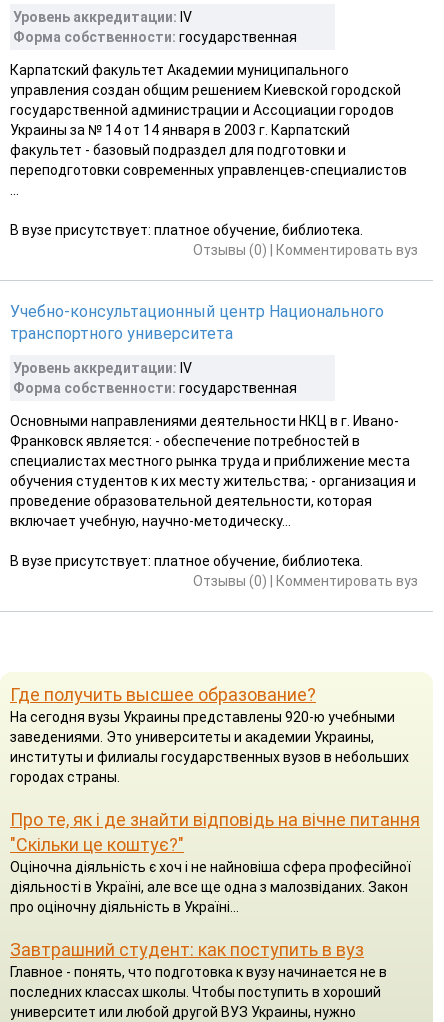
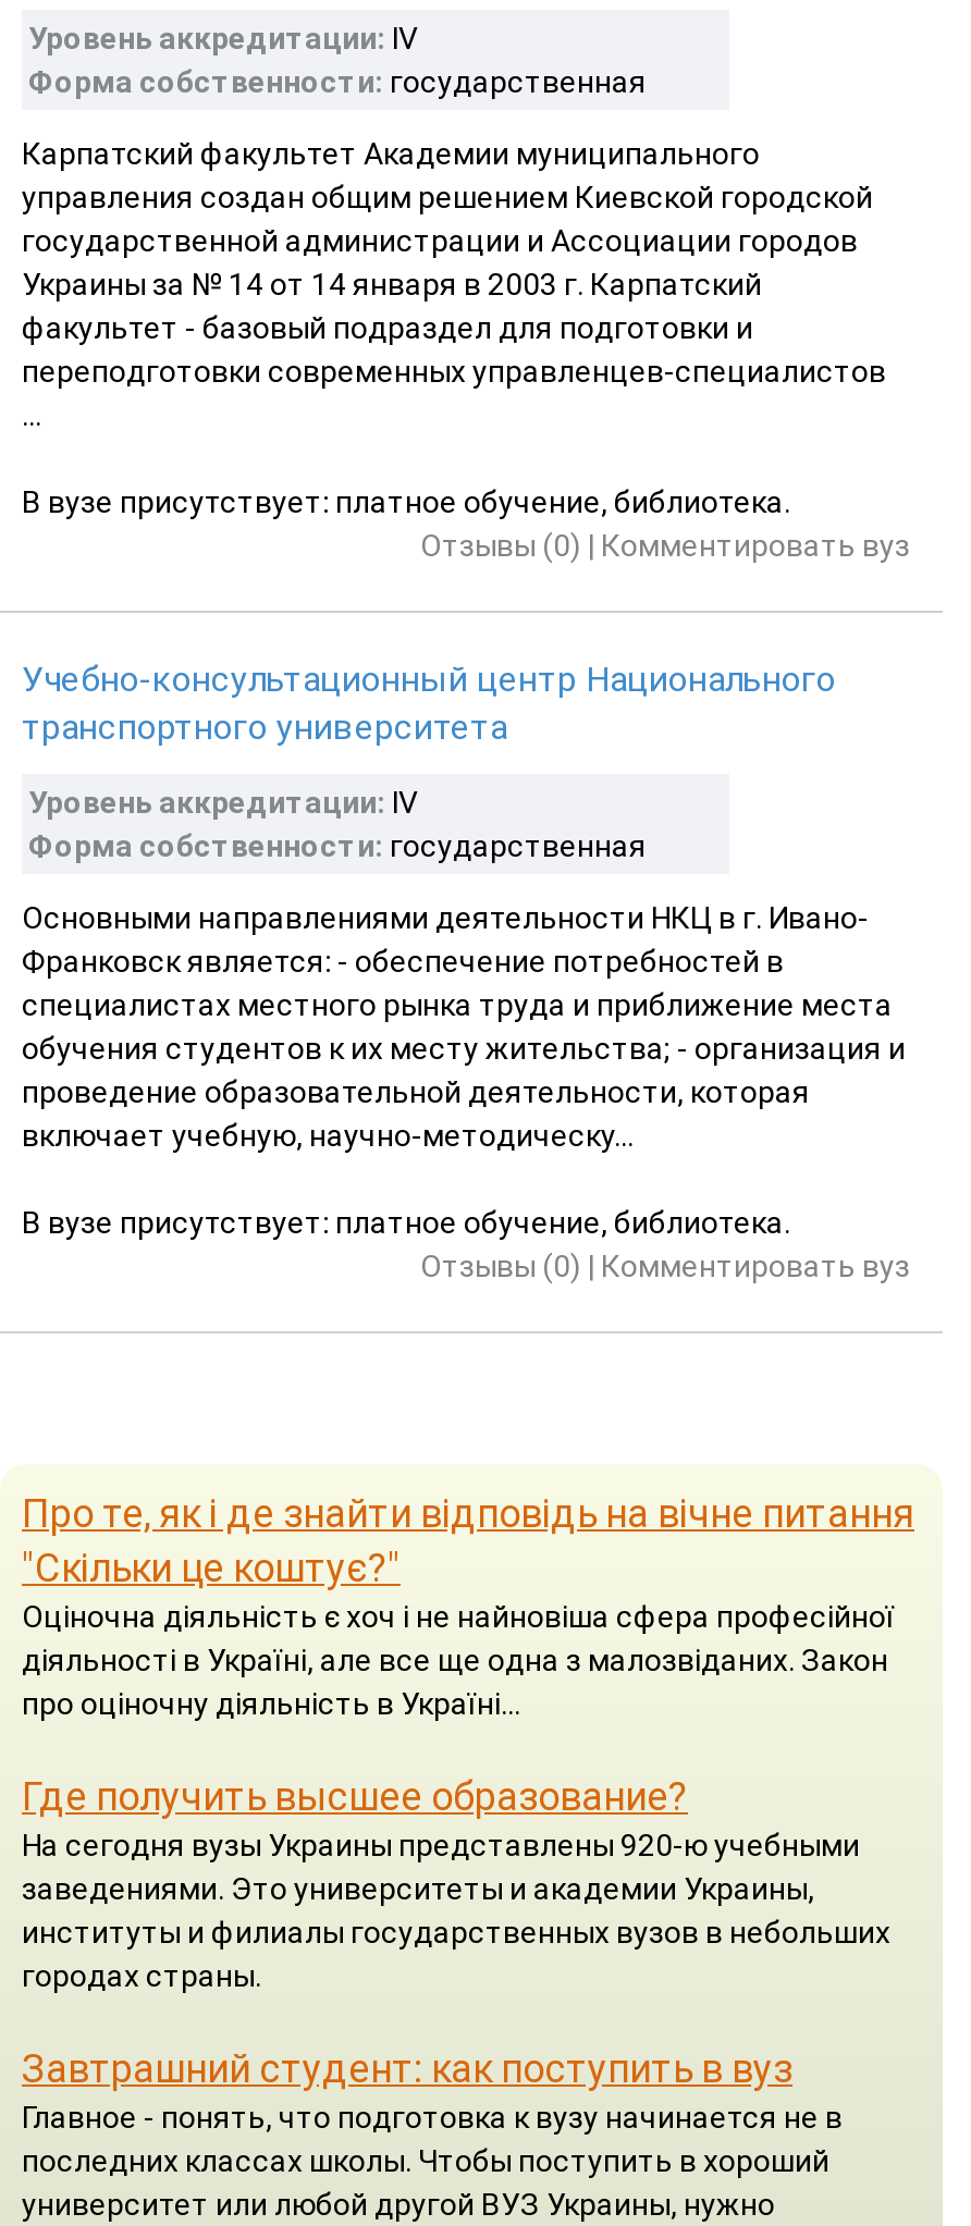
moved [10,684,409,785] -> [22,1773,890,1992]: Где получить высшее образование? | На сегодня вузы Украины представлены 920-ю учебными | заведениями. Это университеты и академии Украины, | институты и филиалы государственных вузов в небольших | городах страны.
moved [10,809,420,915] -> [22,1490,914,1720]: Про те, як і де знайти відповідь на вічне питання | "Скільки це коштує?" | Оціночна діяльність є хоч і не найновіша сфера професійної | діяльності в Україні, але все ще одна з малозвіданих. Закон | про оціночну діяльність в Україні...

